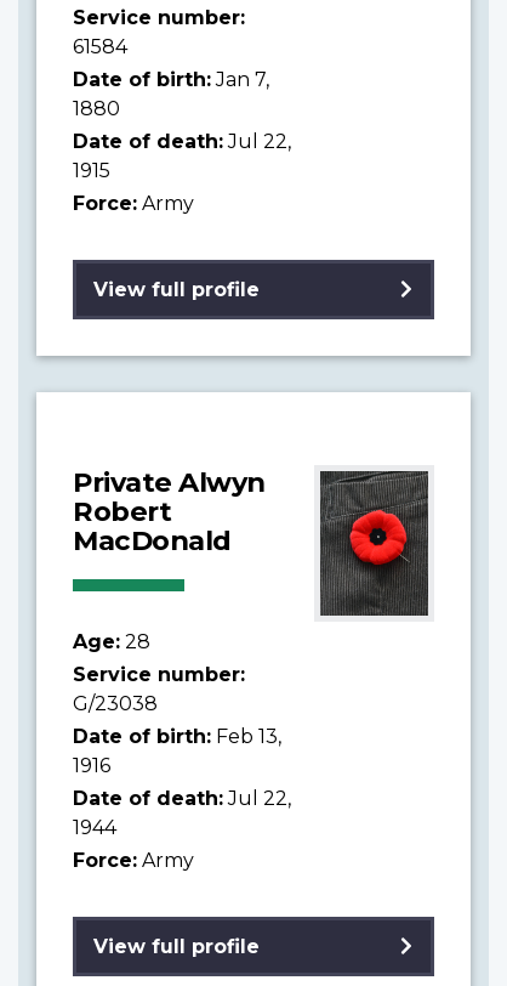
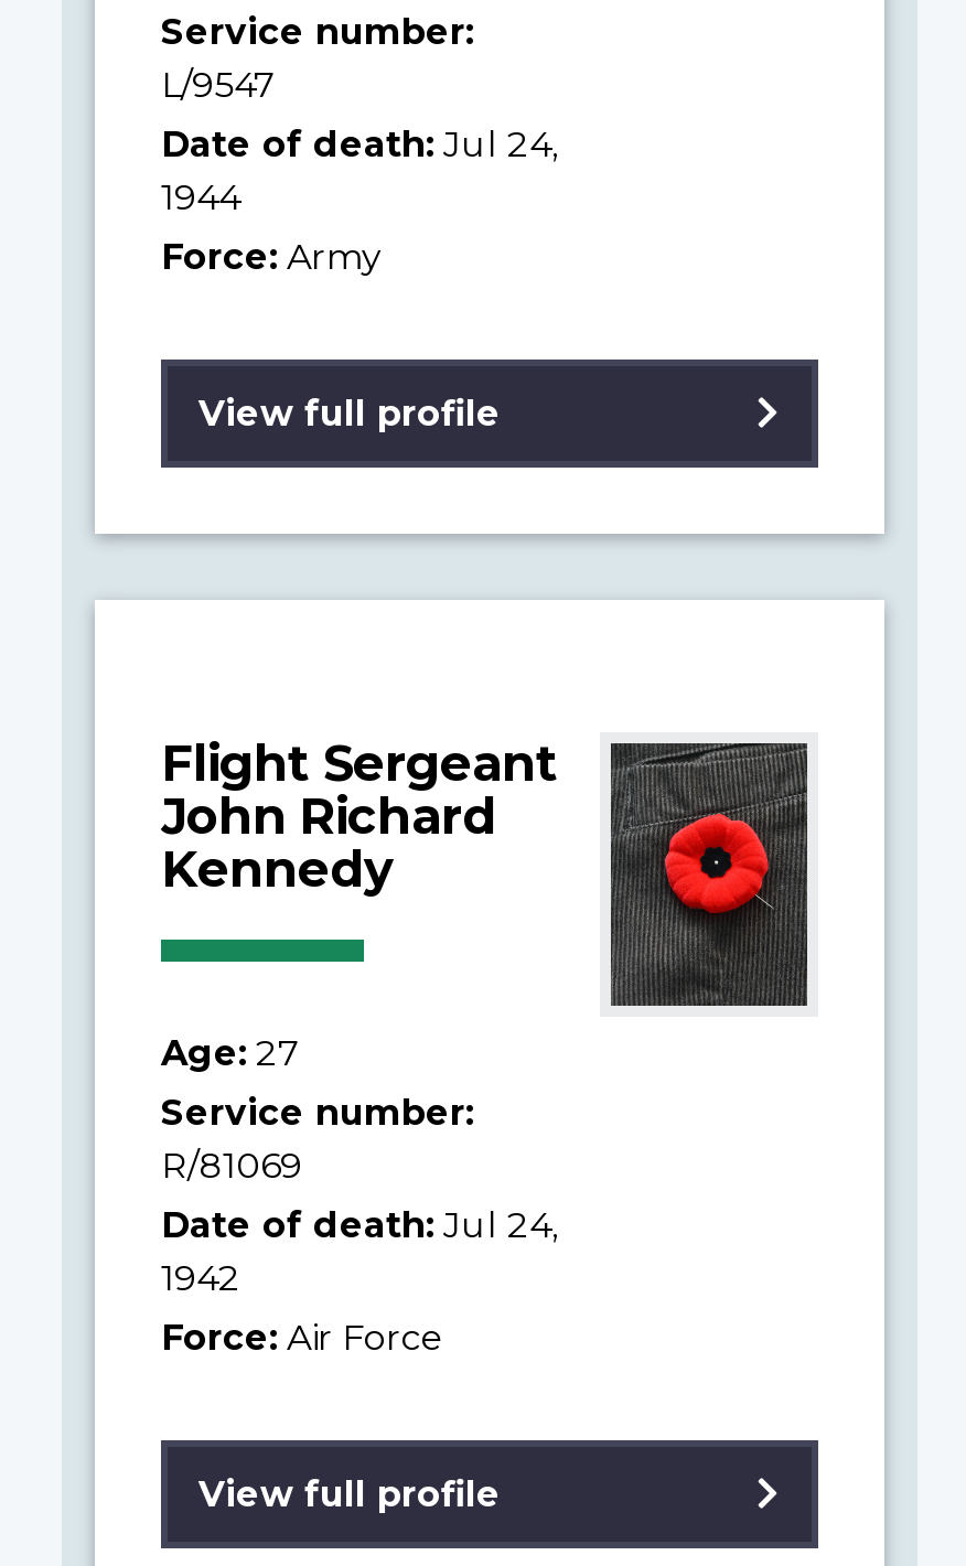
[73,35,291,182] 61584 | Date of birth: Jan 7, | 1880 | Date of death: Jul 22, | 1915 -> [161,64,558,218] L/9547 | Date of death: Jul 24, | 1944
[73,465,265,557] Private Alwyn | Robert | MacDonald -> [161,732,559,899] Flight Sergeant | John Richard | Kennedy
[73,630,150,653] Age: 28 -> [161,1032,300,1074] Age: 27
[73,692,291,872] G/23038 | Date of birth: Feb 13, | 1916 | Date of death: Jul 22, | 1944 | Force: Army -> [161,1144,558,1358] R/81069 | Date of death: Jul 24, | 1942 | Force: Air Force

